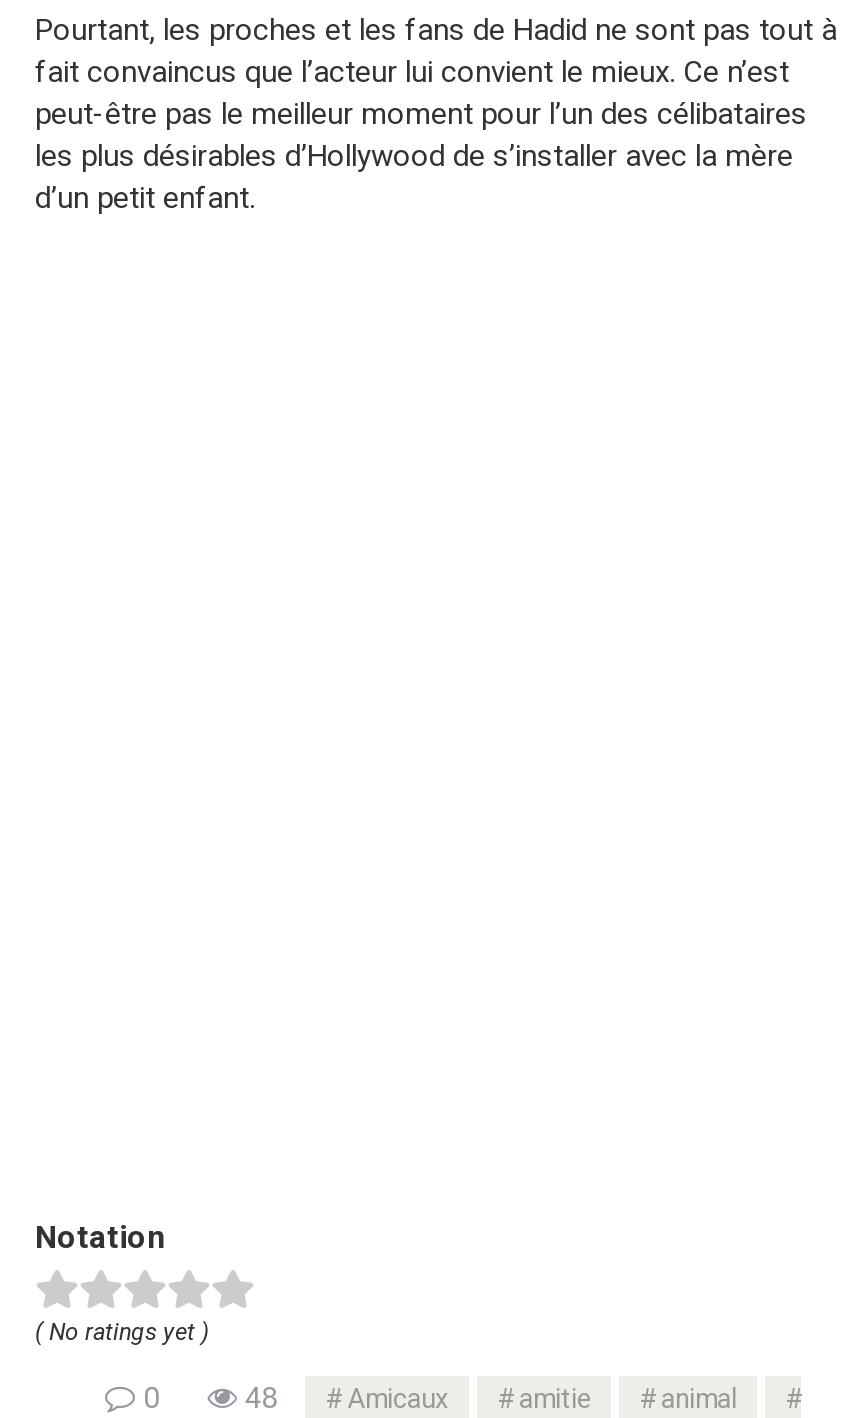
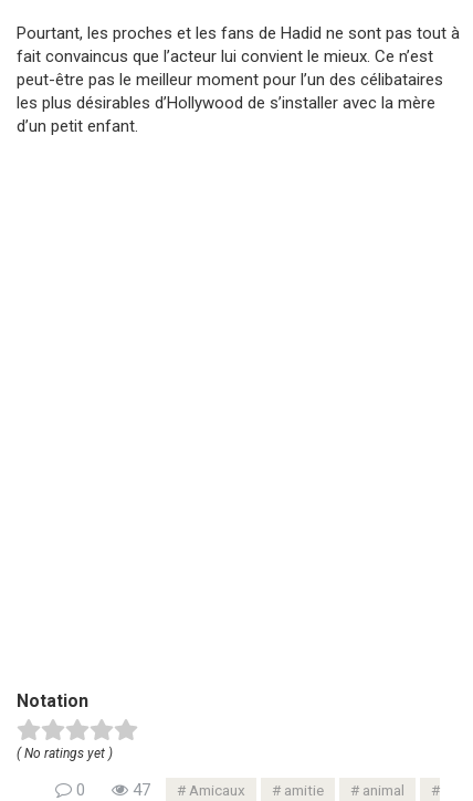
[237,1379,277,1415] 48 -> [128,780,150,799] 47

